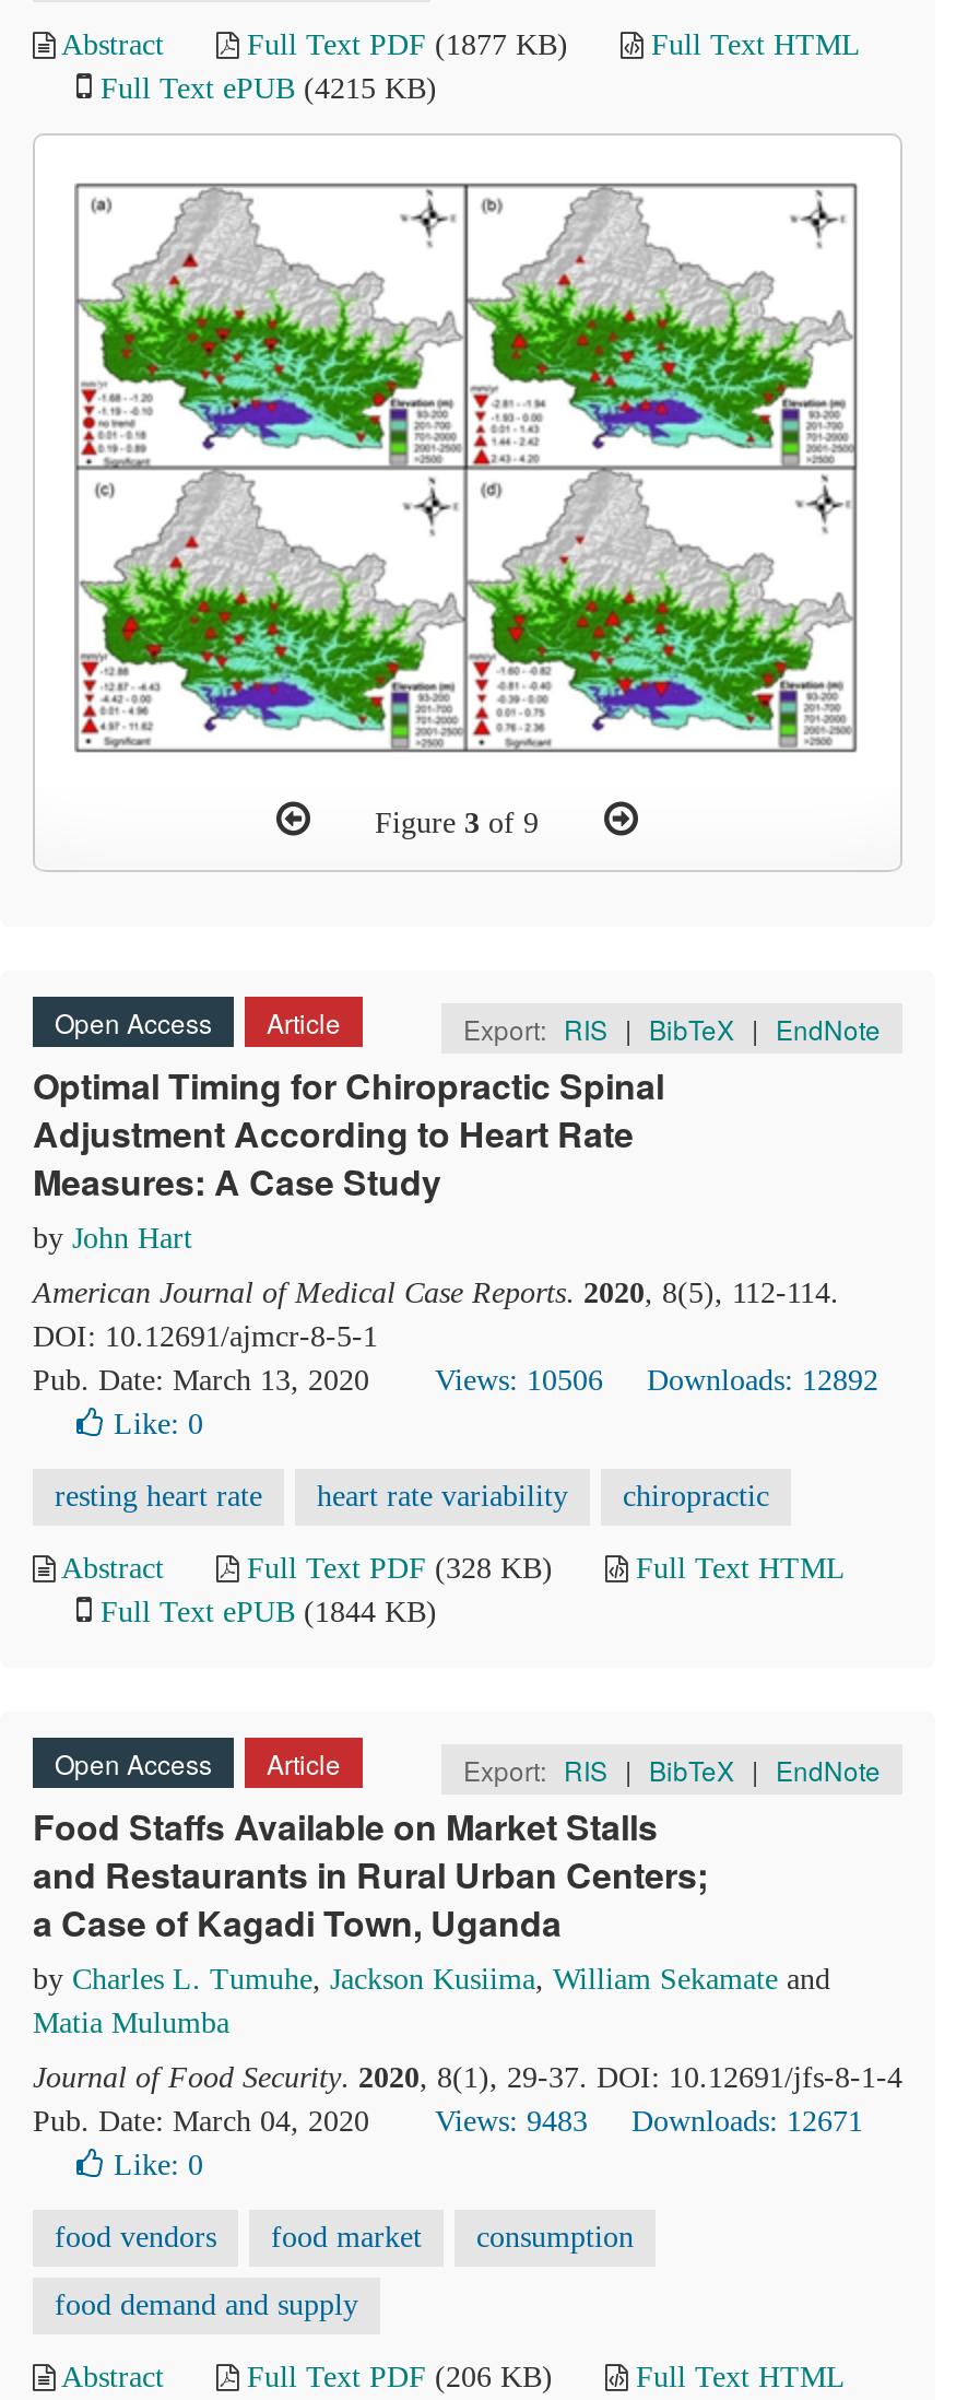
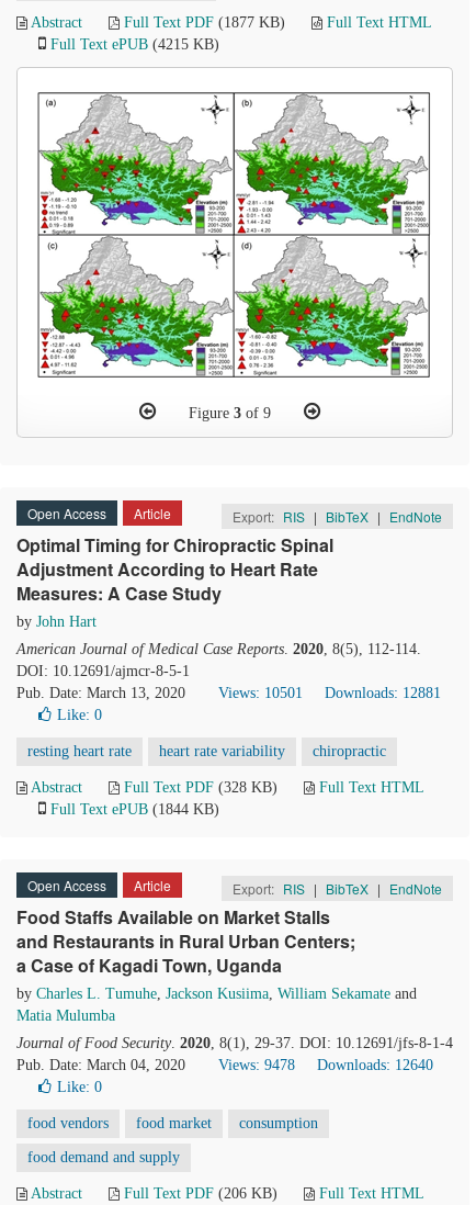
[435,1364,603,1397] Views: 10506 -> [218,685,303,701] Views: 10501
[647,1364,878,1397] Downloads: 12892 -> [325,685,441,701] Downloads: 12881
[435,2105,588,2138] Views: 9483 -> [218,1057,295,1073] Views: 9478
[631,2105,863,2138] Downloads: 12671 -> [317,1057,433,1073] Downloads: 12640

